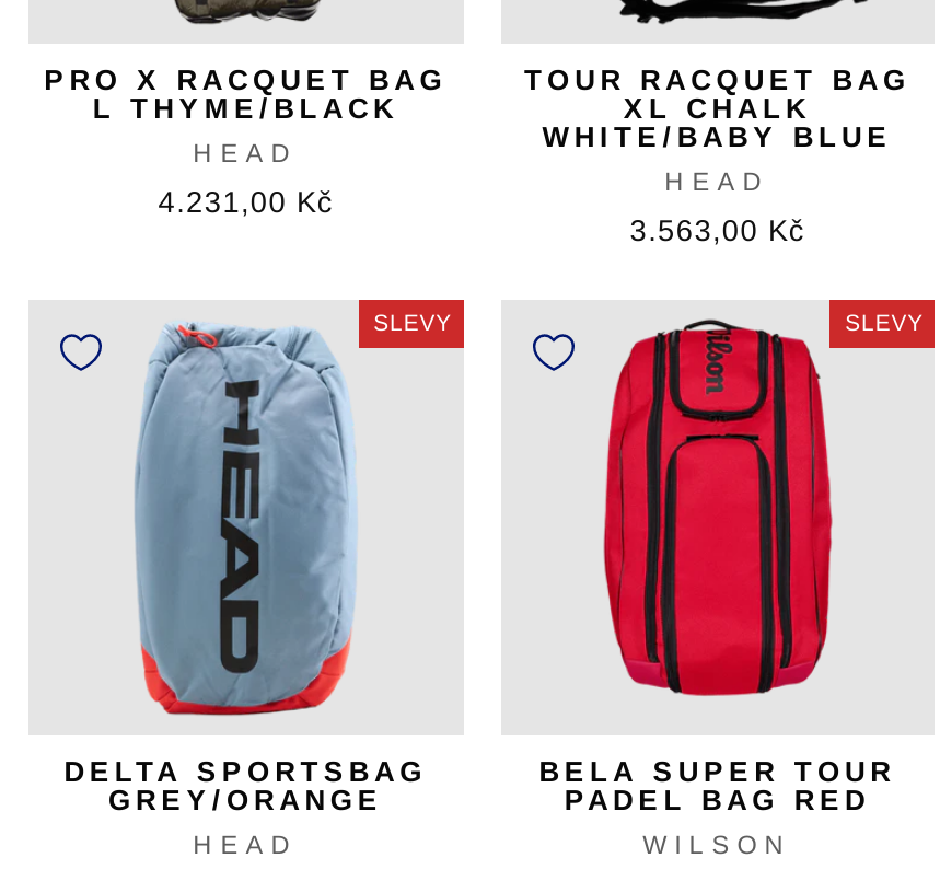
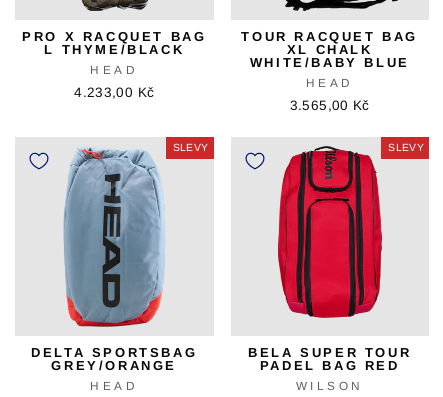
[158,186,333,219] 4.231,00 Kč -> [74,85,154,100] 4.233,00 Kč
[630,215,805,247] 3.563,00 Kč -> [290,98,370,113] 3.565,00 Kč

